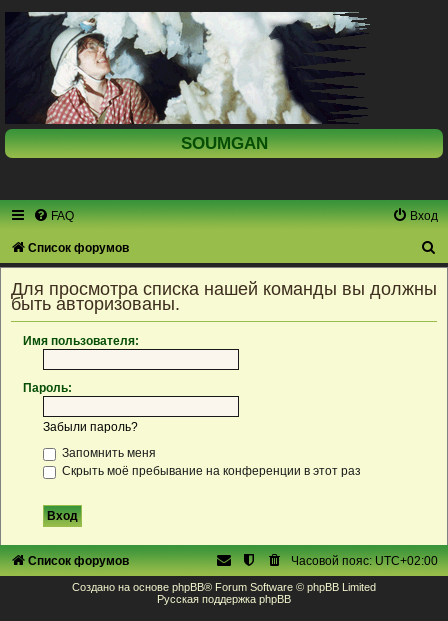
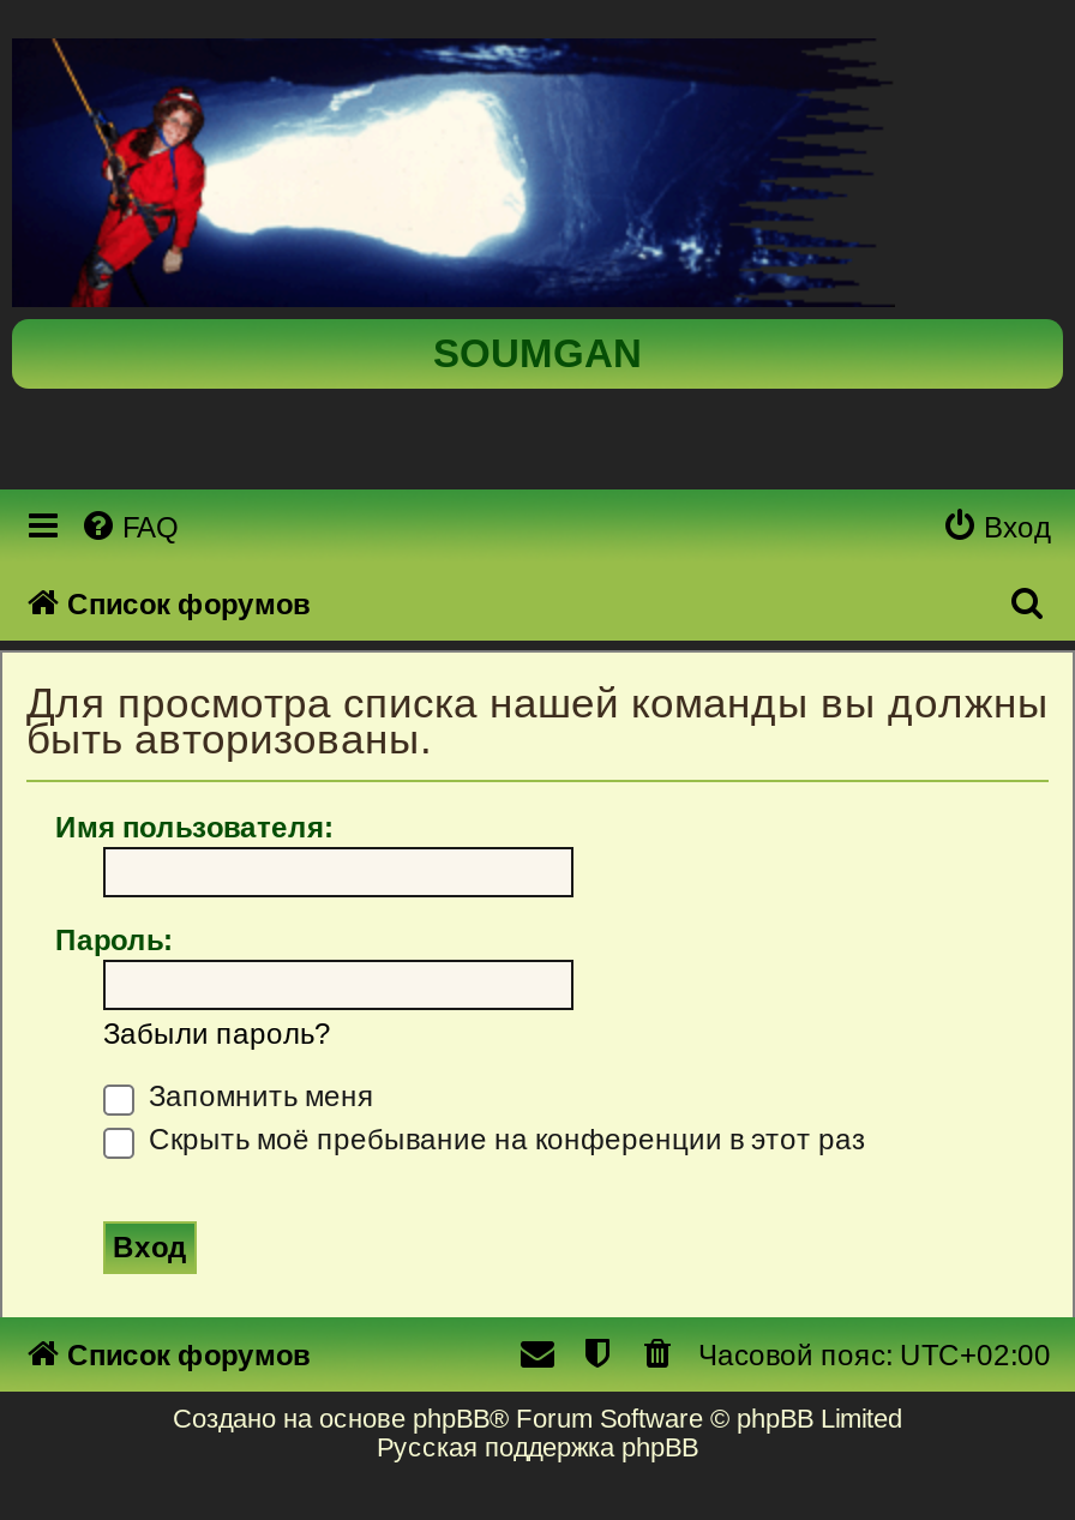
[17,11,370,125] [image] -> [48,38,881,307] [image]

